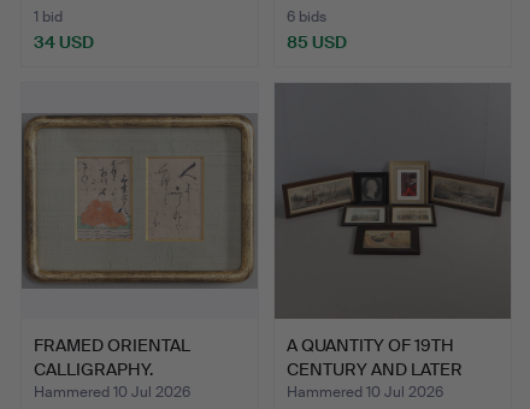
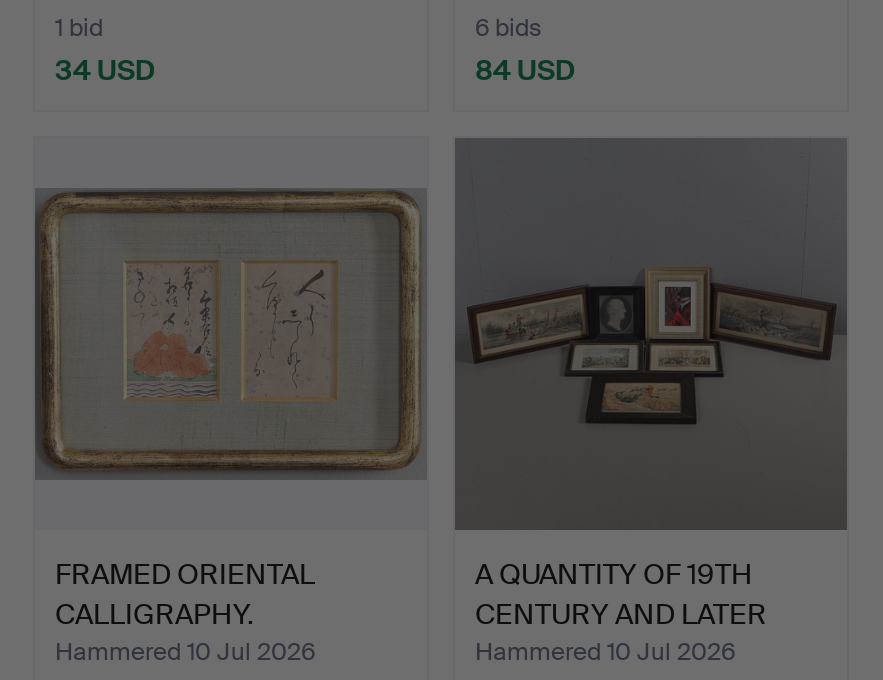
[287,31,347,53] 85 USD -> [475,52,575,88] 84 USD

